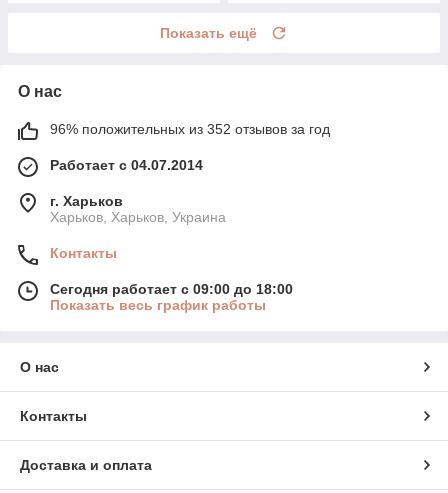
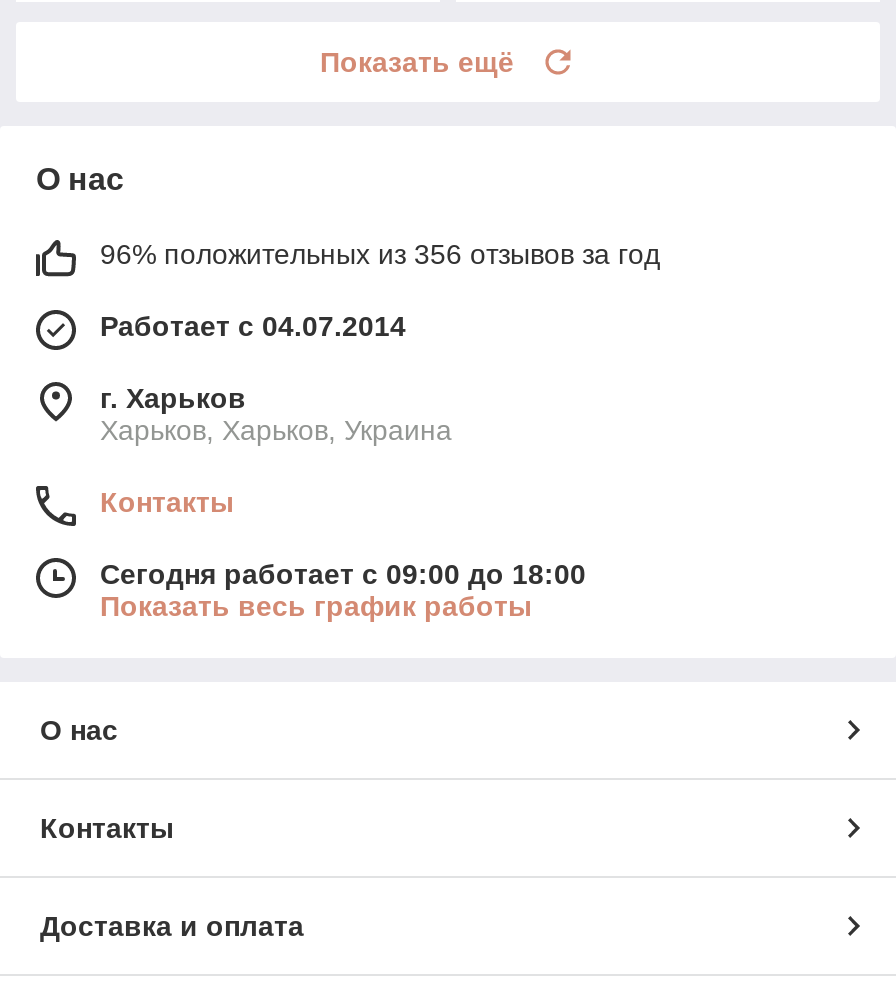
[50,121,330,137] 96% положительных из 352 отзывов за год -> [100,238,660,270] 96% положительных из 356 отзывов за год

